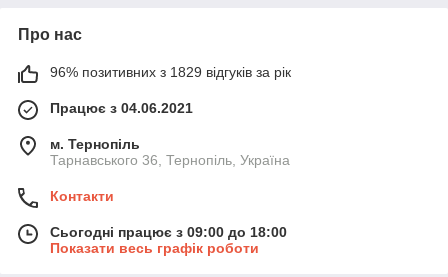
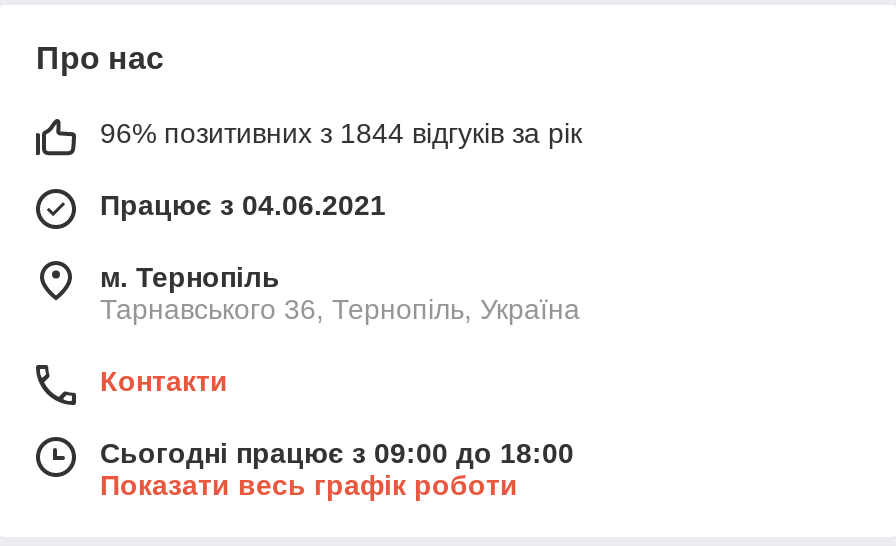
[50,64,291,80] 96% позитивних з 1829 відгуків за рік -> [100,117,582,149] 96% позитивних з 1844 відгуків за рік

